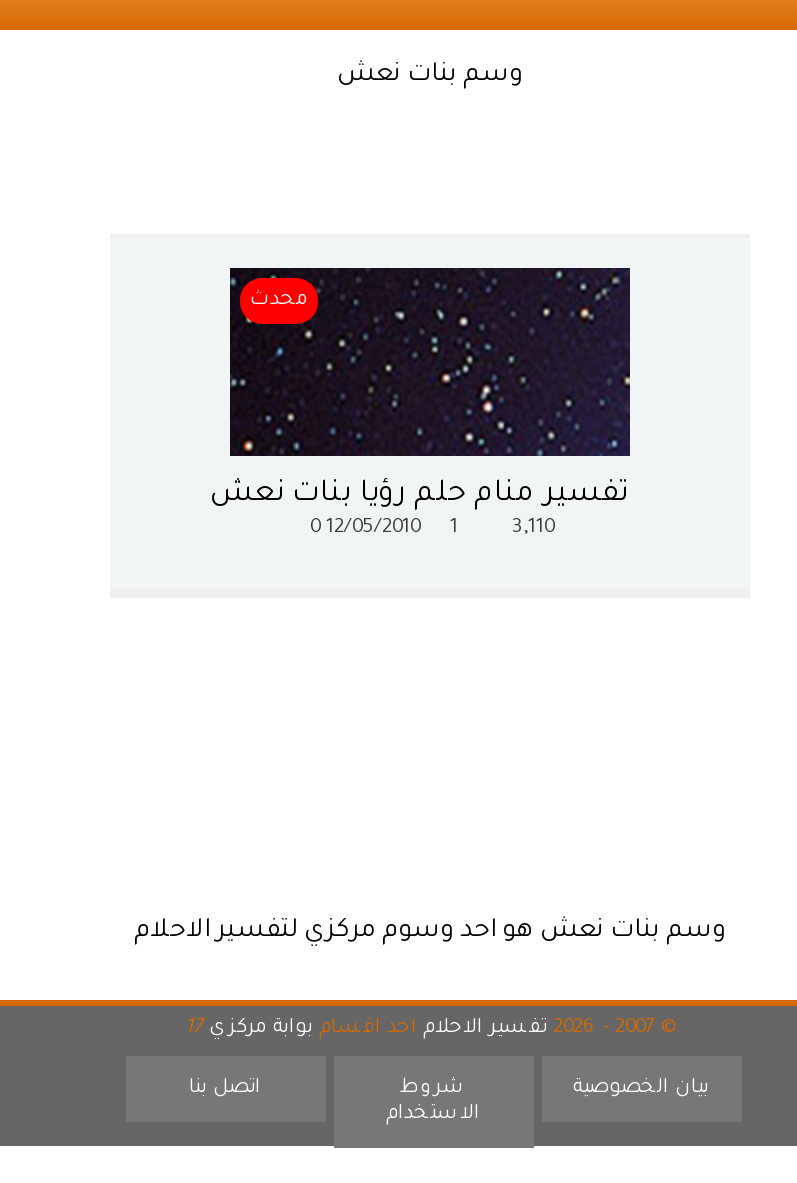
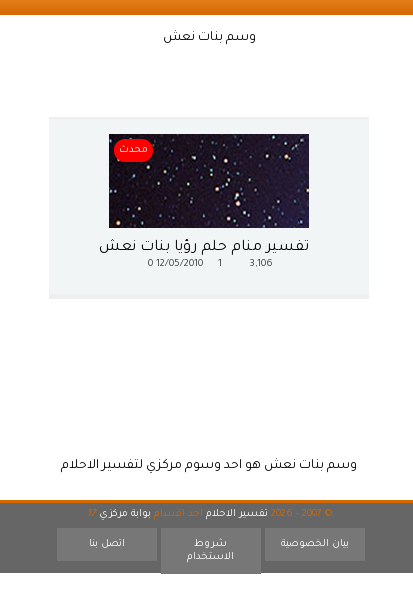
[512,518,554,540] 3,110 -> [248,259,272,270] 3,106

